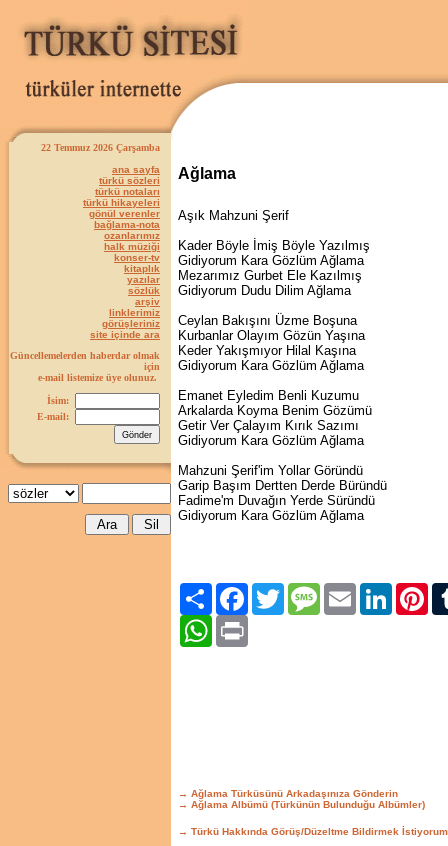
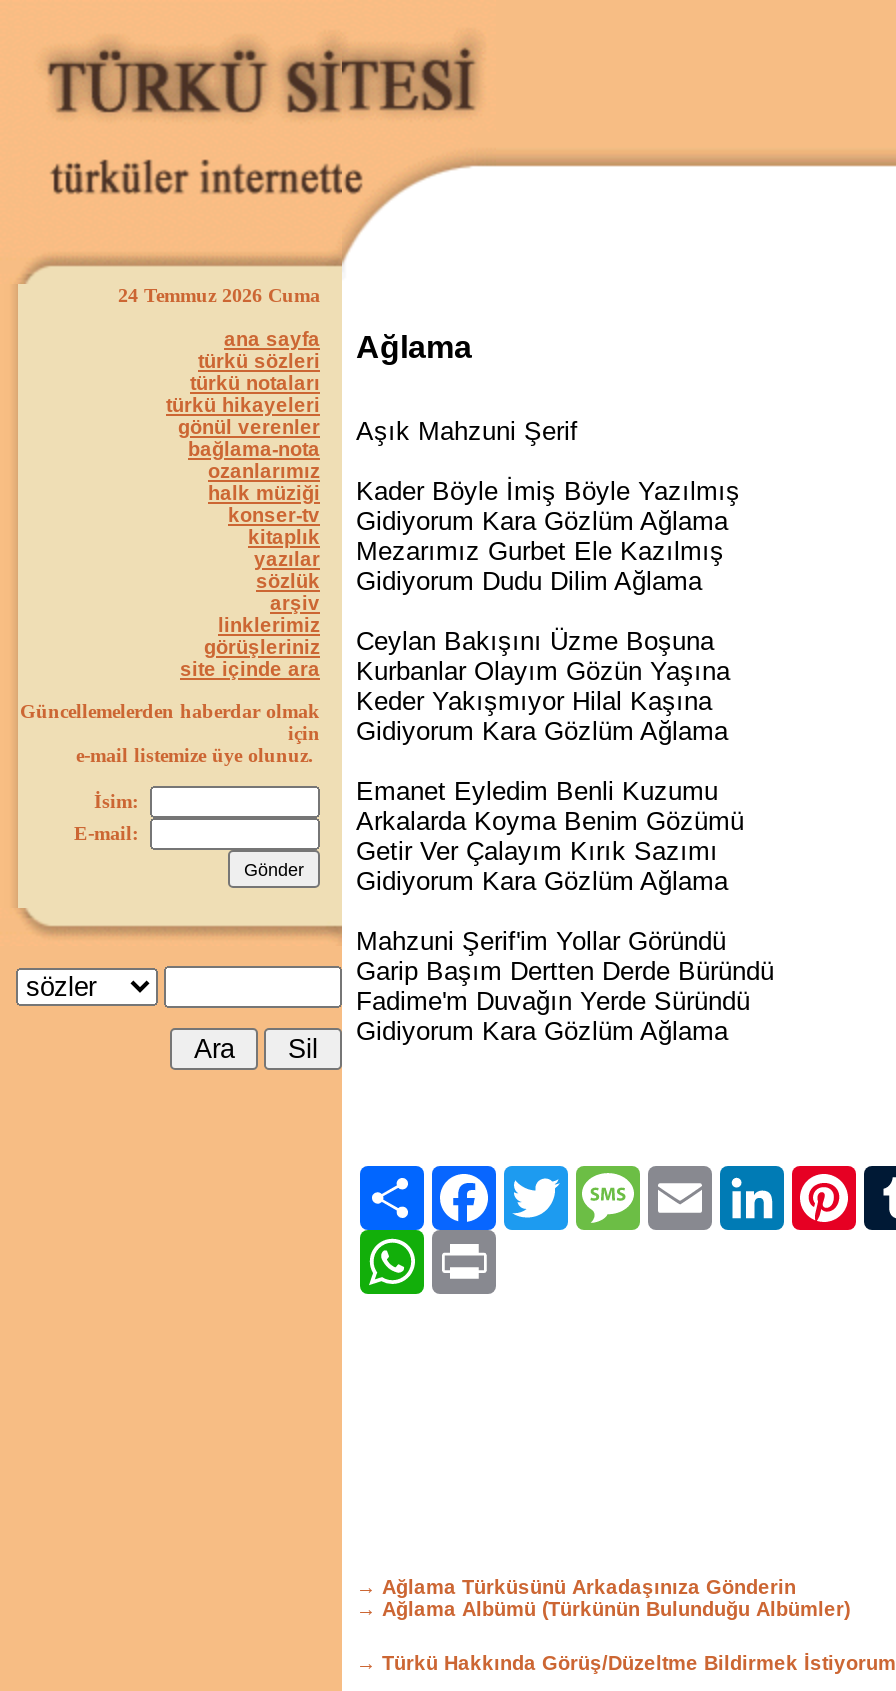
[41,142,160,153] 22 Temmuz 2026 Çarşamba -> [118,284,320,306] 24 Temmuz 2026 Cuma

